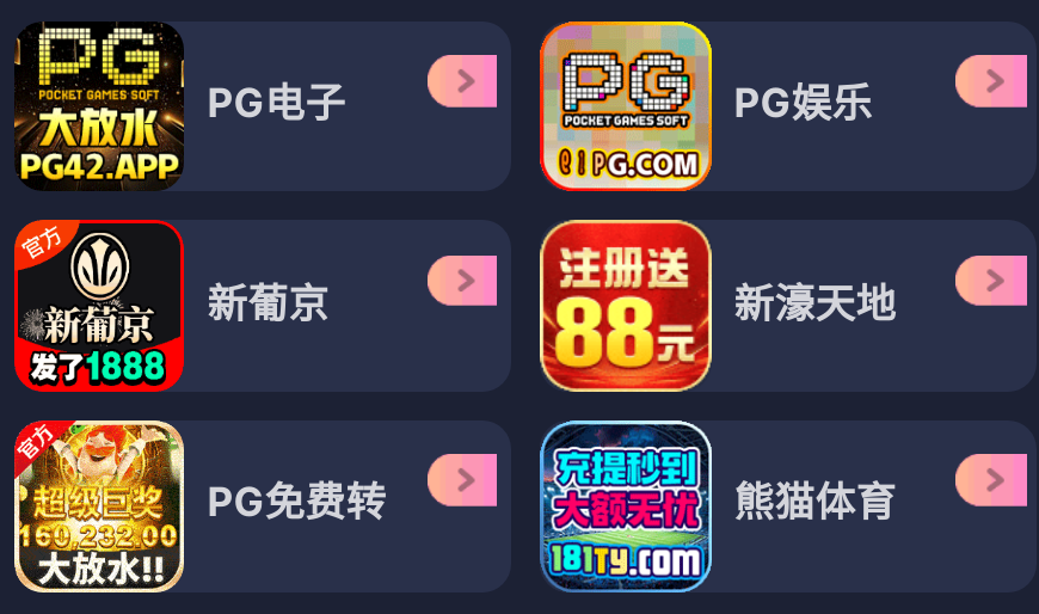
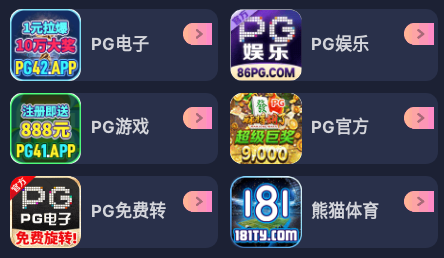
[12,20,186,192] [image] -> [9,8,82,82] [image]
[207,18,896,327] [image] | 新葡京 | 新濠天地 -> [91,8,369,137] [image] | PG游戏 | PG官方
[12,216,186,395] [image] -> [9,92,82,165] [image]
[537,219,714,393] [image] -> [229,92,303,164] [image]
[17,419,182,594] [image] -> [11,176,80,247] [image]
[542,424,707,589] [image] -> [232,178,301,247] [image]

